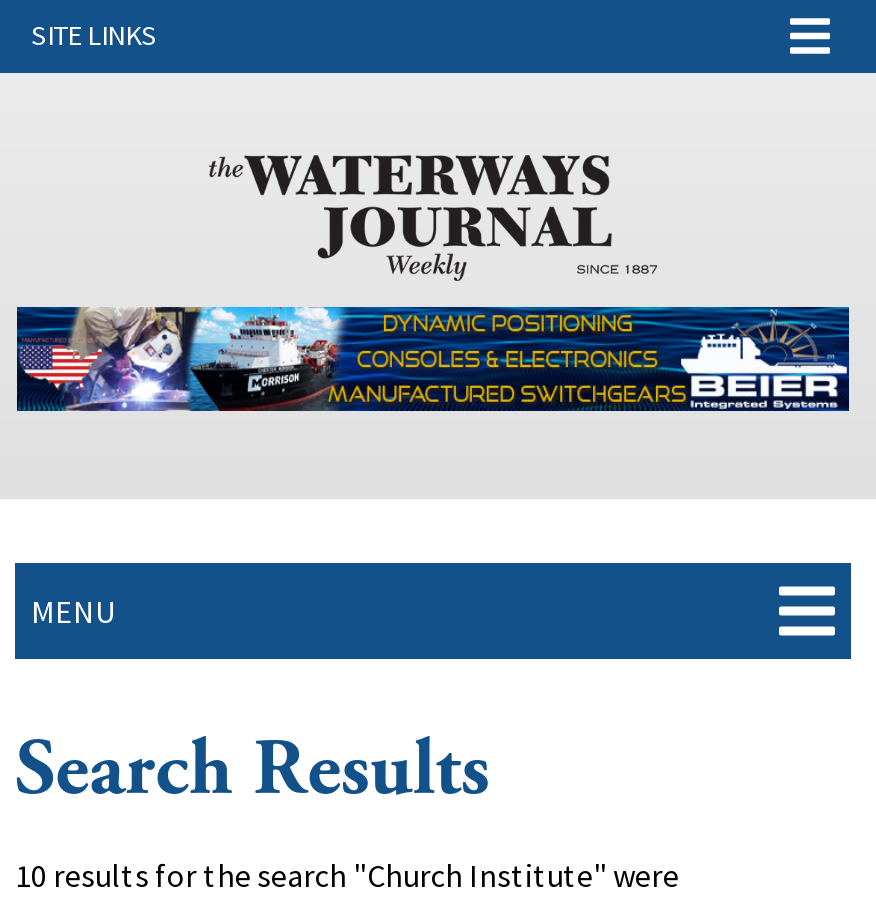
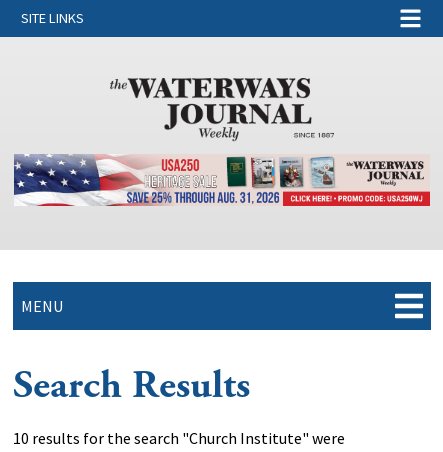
[15,305,851,413] [image] -> [14,154,431,207] [image]

